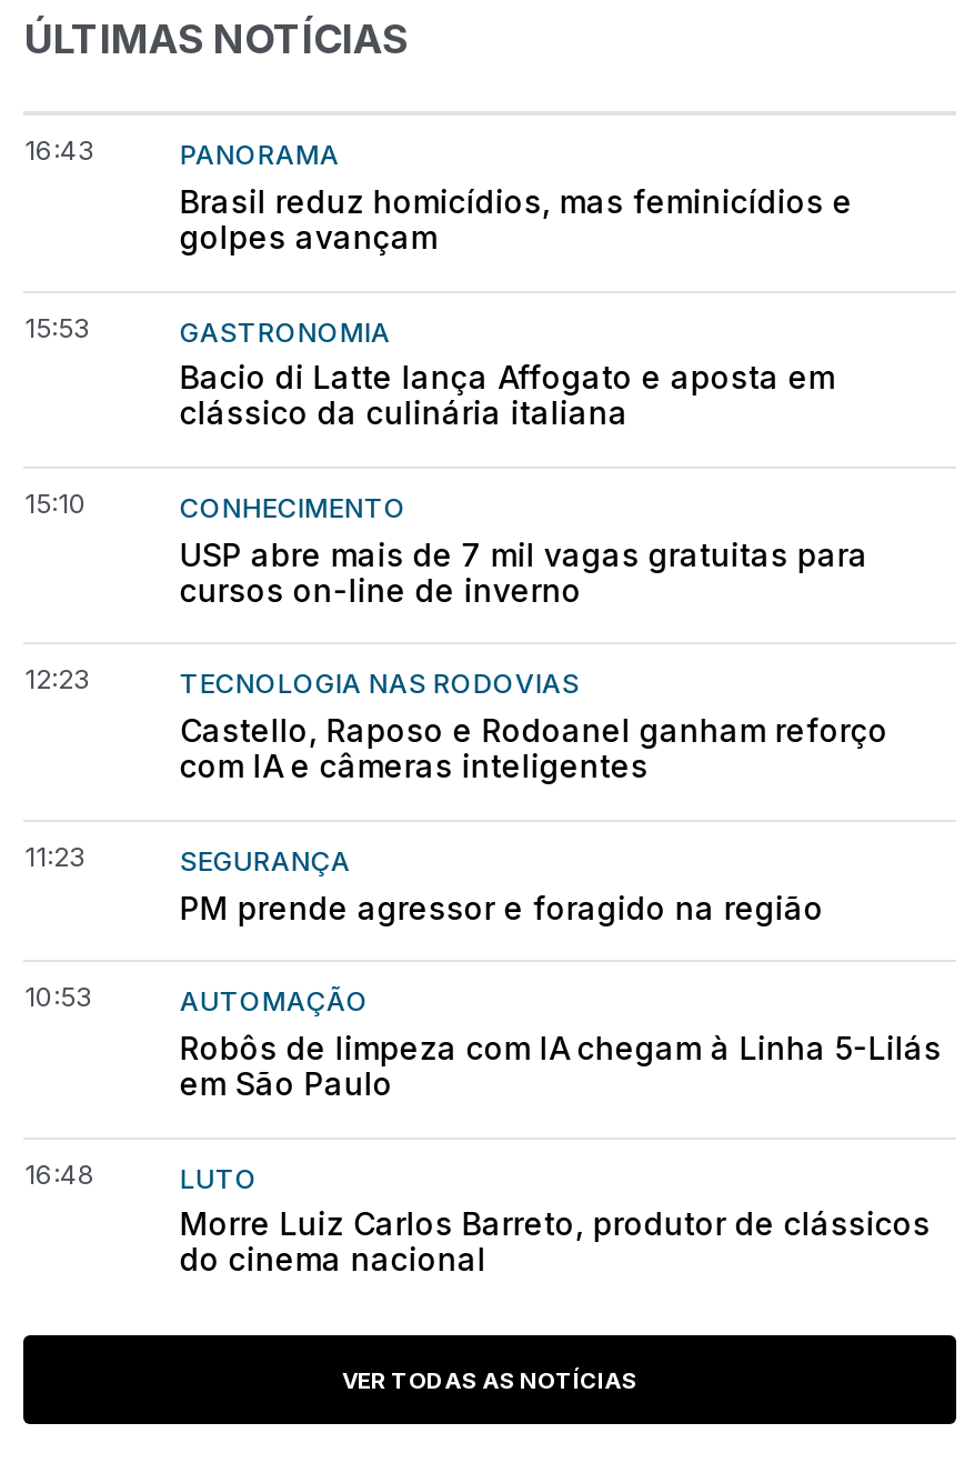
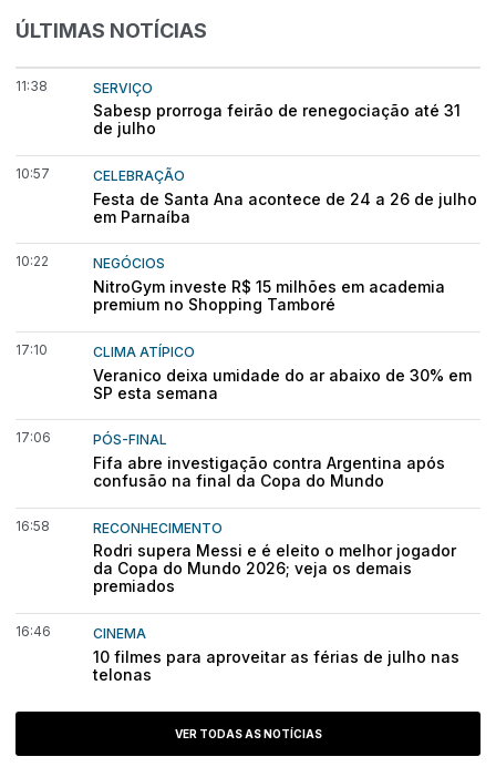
[24,134,852,255] 16:43 | PANORAMA | Brasil reduz homicídios, mas feminicídios e | golpes avançam -> [16,77,461,138] 11:38 | SERVIÇO | Sabesp prorroga feirão de renegociação até 31 | de julho
[24,310,835,432] 15:53 | GASTRONOMIA | Bacio di Latte lança Affogato e aposta em | clássico da culinária italiana -> [16,165,478,226] 10:57 | CELEBRAÇÃO | Festa de Santa Ana acontece de 24 a 26 de julho | em Parnaíba
[24,486,868,608] 15:10 | CONHECIMENTO | USP abre mais de 7 mil vagas gratuitas para | cursos on-line de inverno -> [16,253,445,314] 10:22 | NEGÓCIOS | NitroGym investe R$ 15 milhões em academia | premium no Shopping Tamboré
[24,663,888,784] 12:23 | TECNOLOGIA NAS RODOVIAS | Castello, Raposo e Rodoanel ganham reforço | com IA e câmeras inteligentes -> [16,341,472,402] 17:10 | CLIMA ATÍPICO | Veranico deixa umidade do ar abaixo de 30% em | SP esta semana
[24,839,824,925] 11:23 | SEGURANÇA | PM prende agressor e foragido na região -> [16,429,445,490] 17:06 | PÓS-FINAL | Fifa abre investigação contra Argentina após | confusão na final da Copa do Mundo
[24,980,941,1102] 10:53 | AUTOMAÇÃO | Robôs de limpeza com IA chegam à Linha 5-Lilás | em São Paulo -> [16,517,456,596] 16:58 | RECONHECIMENTO | Rodri supera Messi e é eleito o melhor jogador | da Copa do Mundo 2026; veja os demais | premiados
[24,1156,930,1278] 16:48 | LUTO | Morre Luiz Carlos Barreto, produtor de clássicos | do cinema nacional -> [16,623,460,684] 16:46 | CINEMA | 10 filmes para aproveitar as férias de julho nas | telonas

